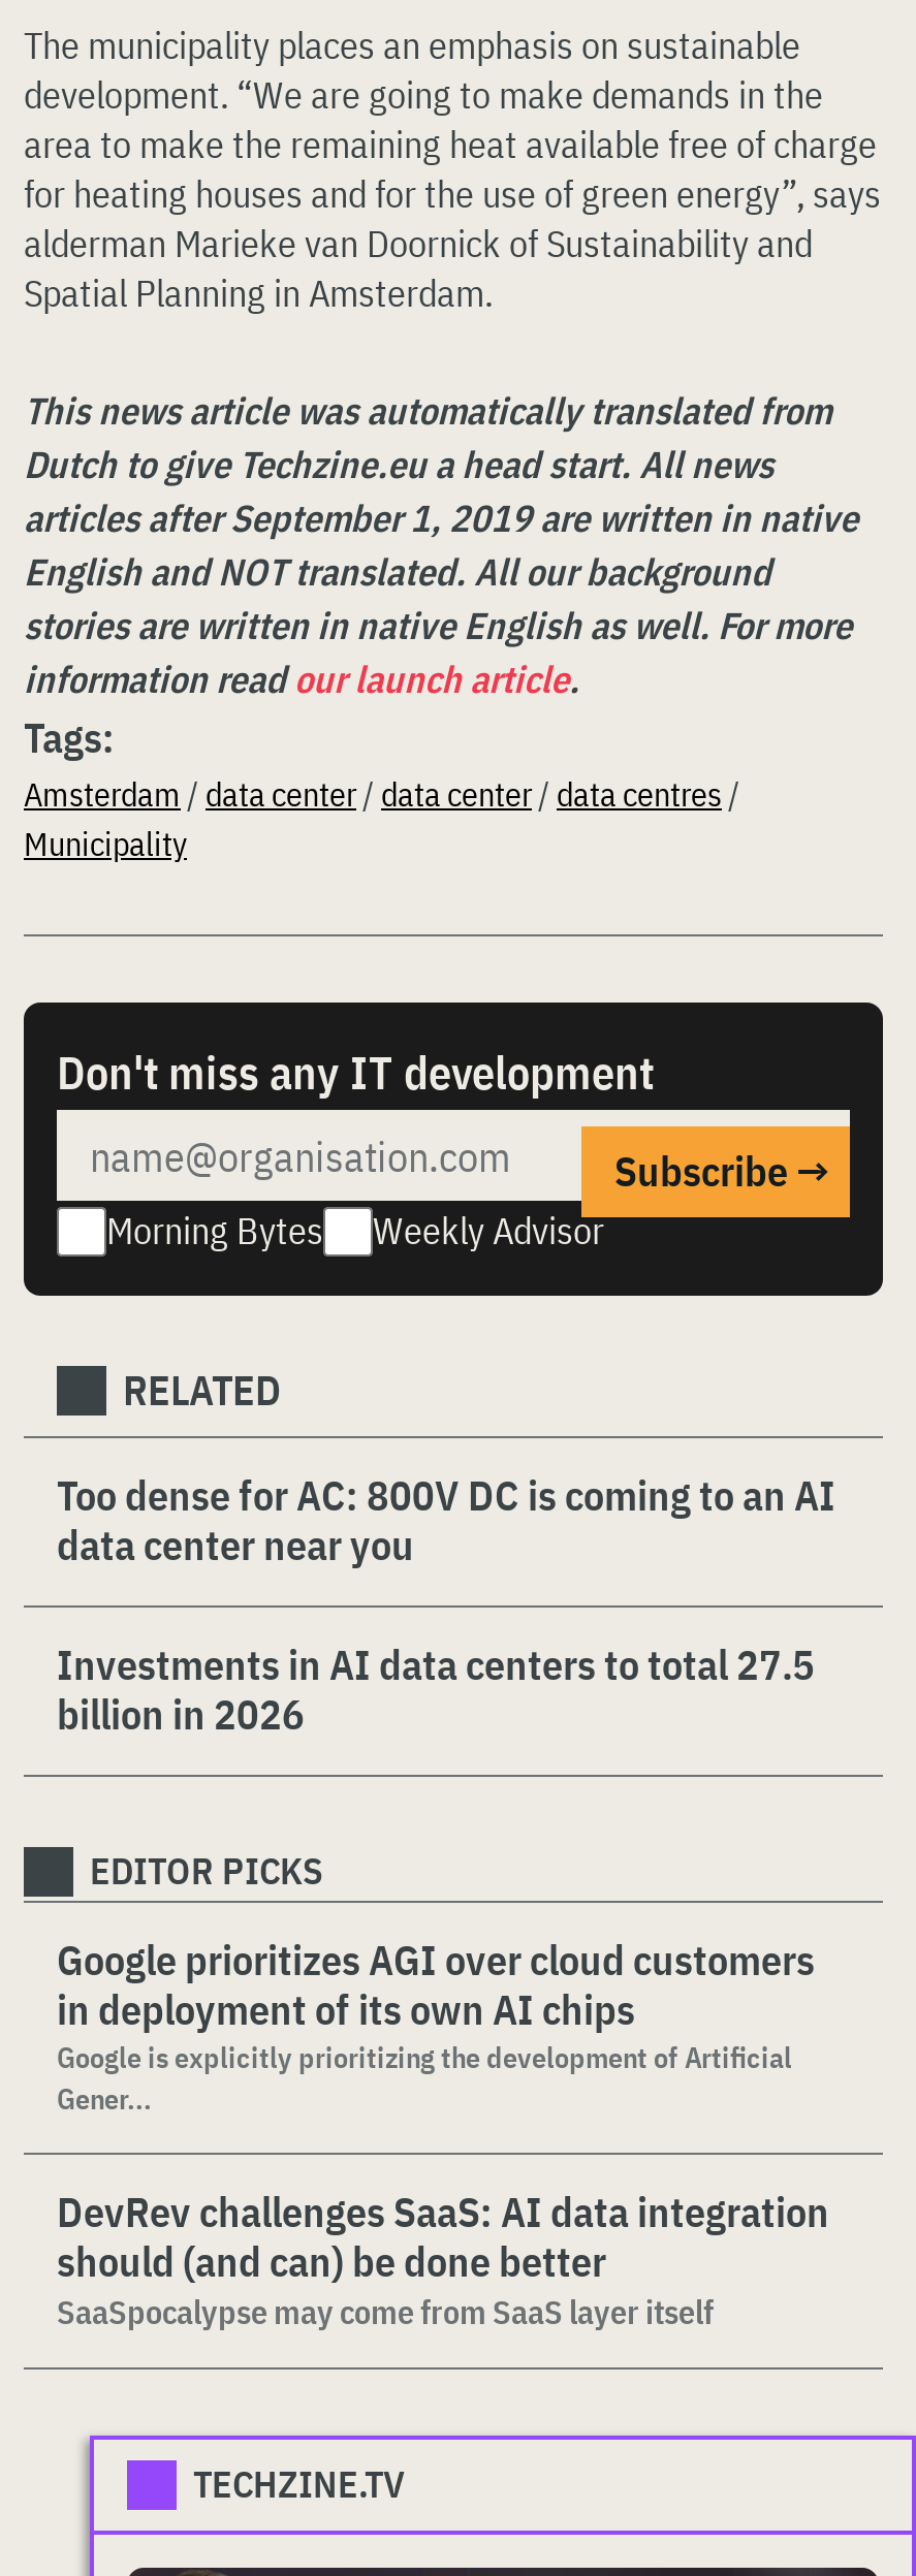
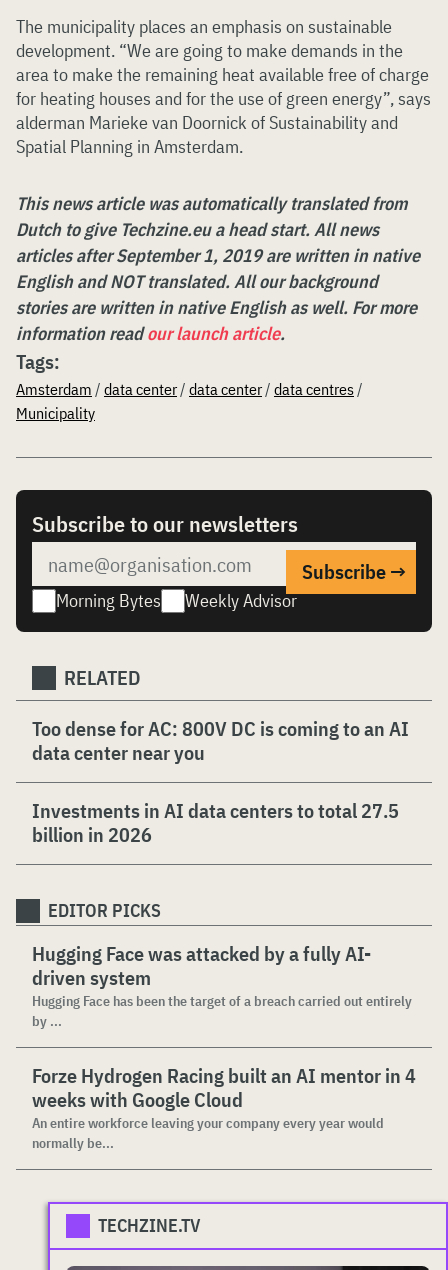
[57,1042,654,1102] Don't miss any IT development -> [32,509,298,538] Subscribe to our newsletters
[57,1932,815,2118] Google prioritizes AGI over cloud customers | in deployment of its own AI chips | Google is explicitly prioritizing the development of Artificial | Gener... -> [32,940,412,1030] Hugging Face was attacked by a fully AI- | driven system | Hugging Face has been the target of a breach carried out entirely | by ...
[57,2184,829,2332] DevRev challenges SaaS: AI data integration | should (and can) be done better | SaaSpocalypse may come from SaaS layer itself -> [32,1062,416,1152] Forze Hydrogen Racing built an AI mentor in 4 | weeks with Google Cloud | An entire workforce leaving your company every year would | normally be...

